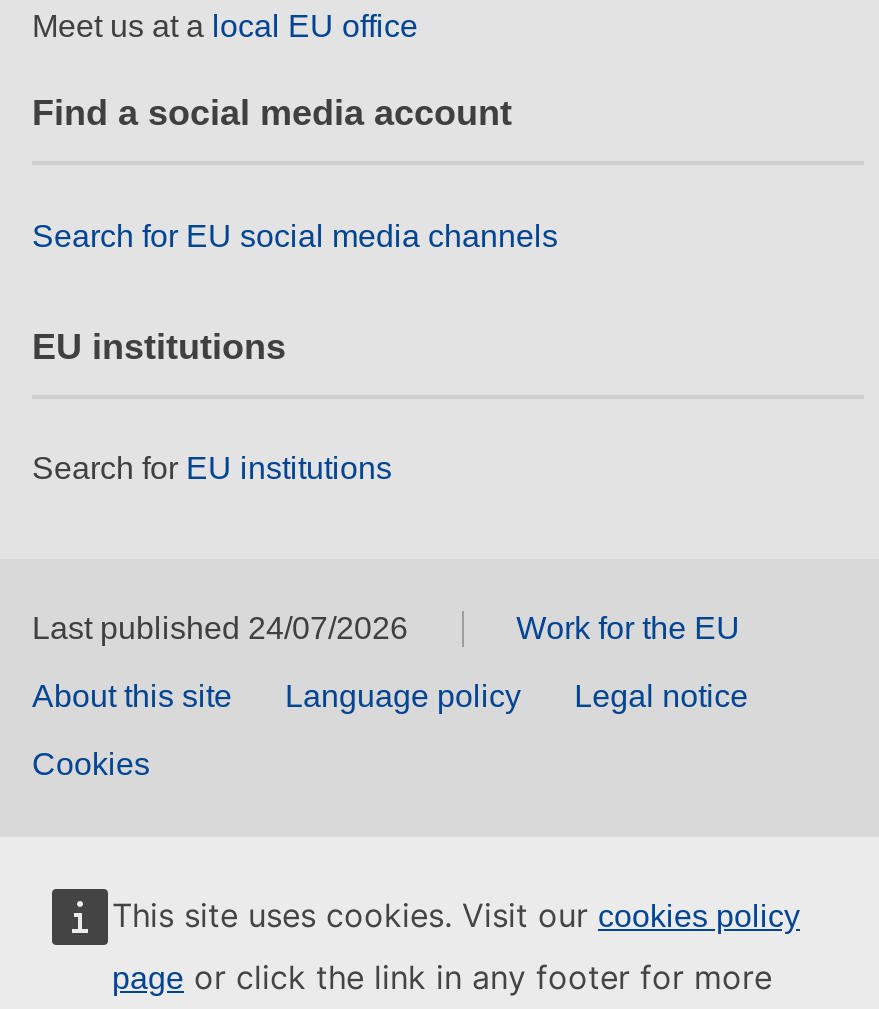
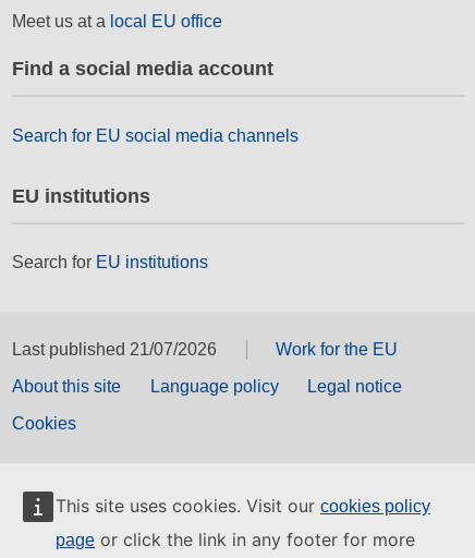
[32,612,408,646] Last published 24/07/2026 -> [12,341,217,359] Last published 21/07/2026

